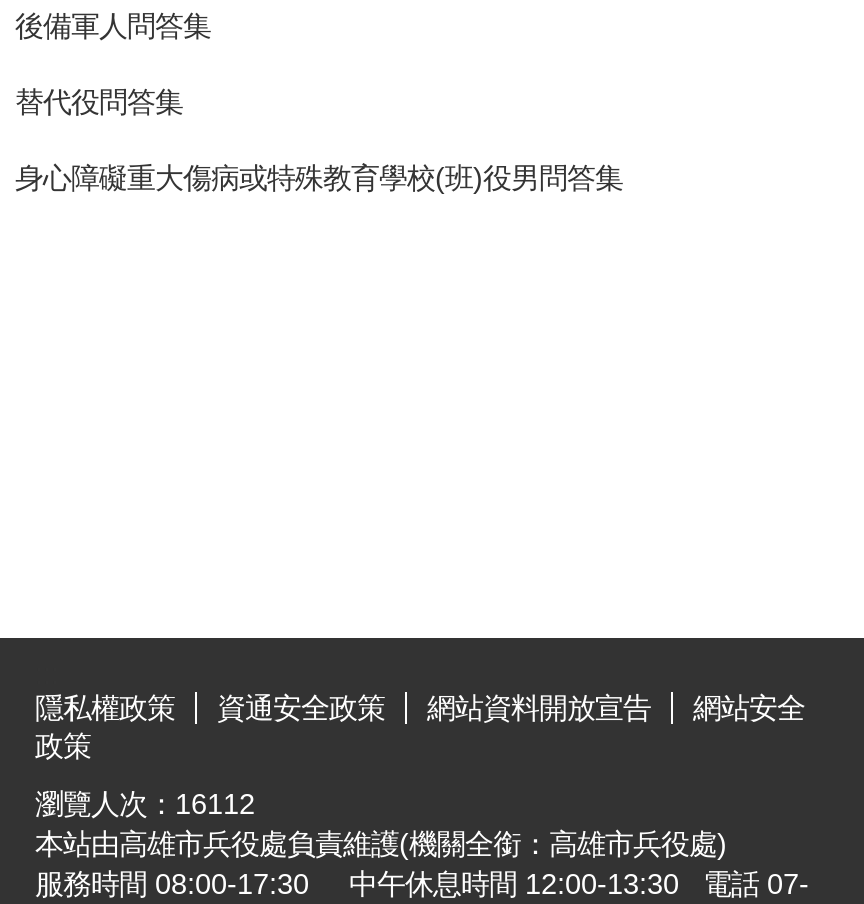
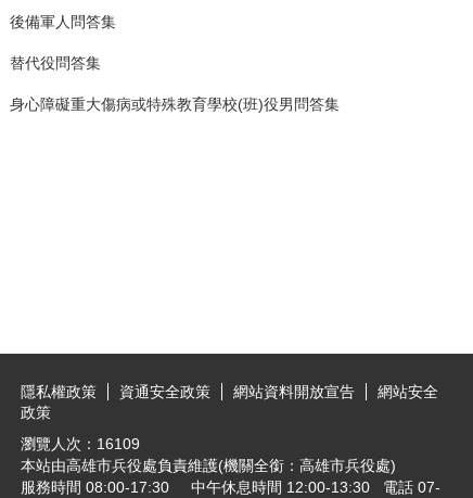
[35,788,255,820] 瀏覽人次：16112 -> [21,435,140,452] 瀏覽人次：16109

